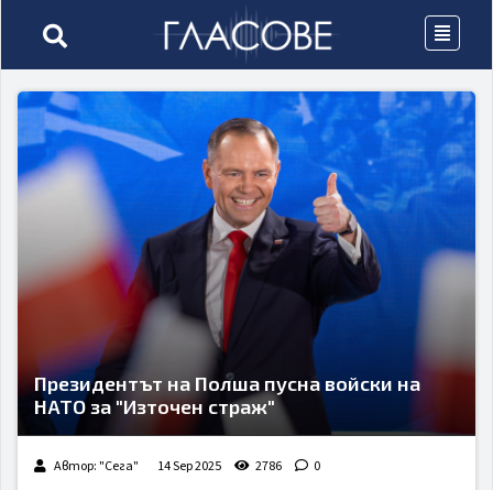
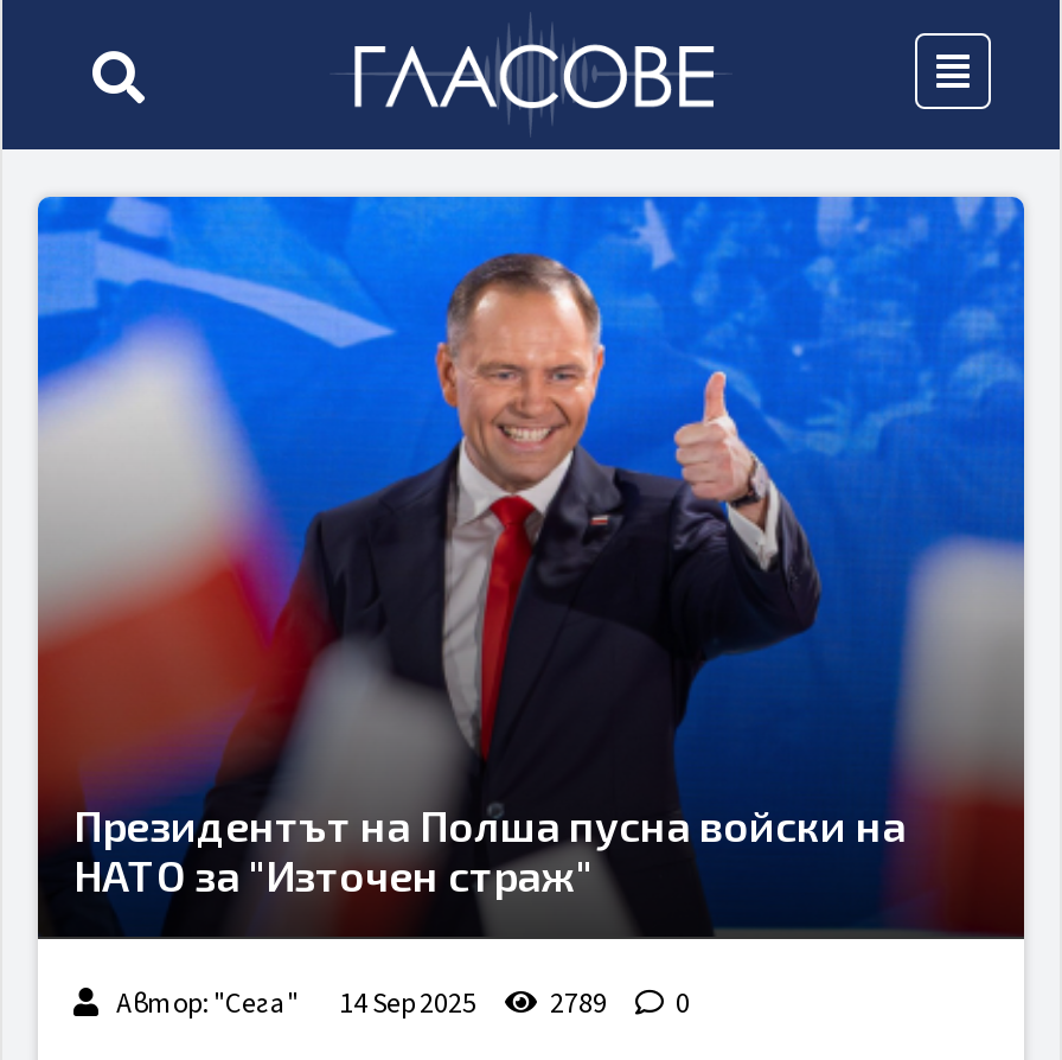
[52,457,320,475] Автор: "Сега" 14 Sep 2025 2786 0 -> [111,983,690,1024] Автор: "Сега" 14 Sep 2025 2789 0

